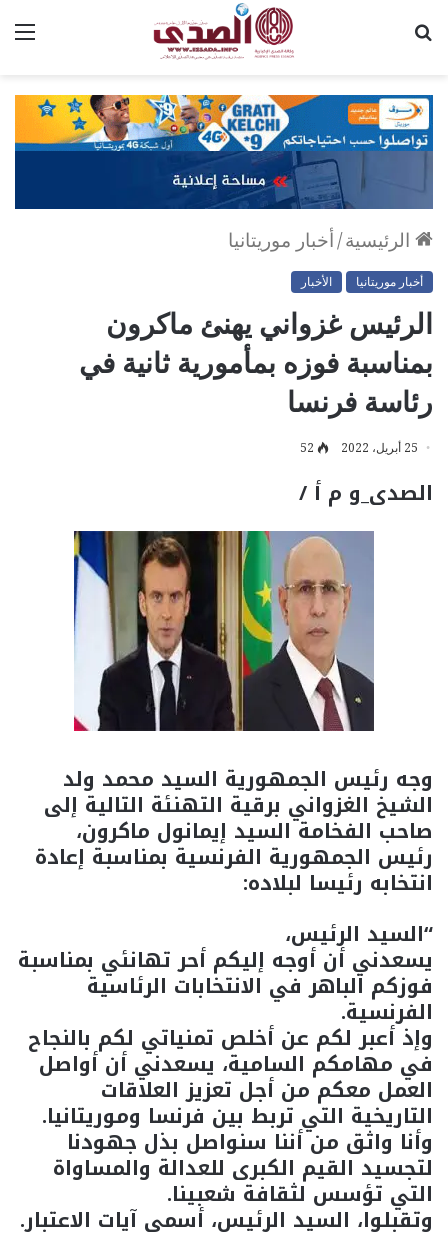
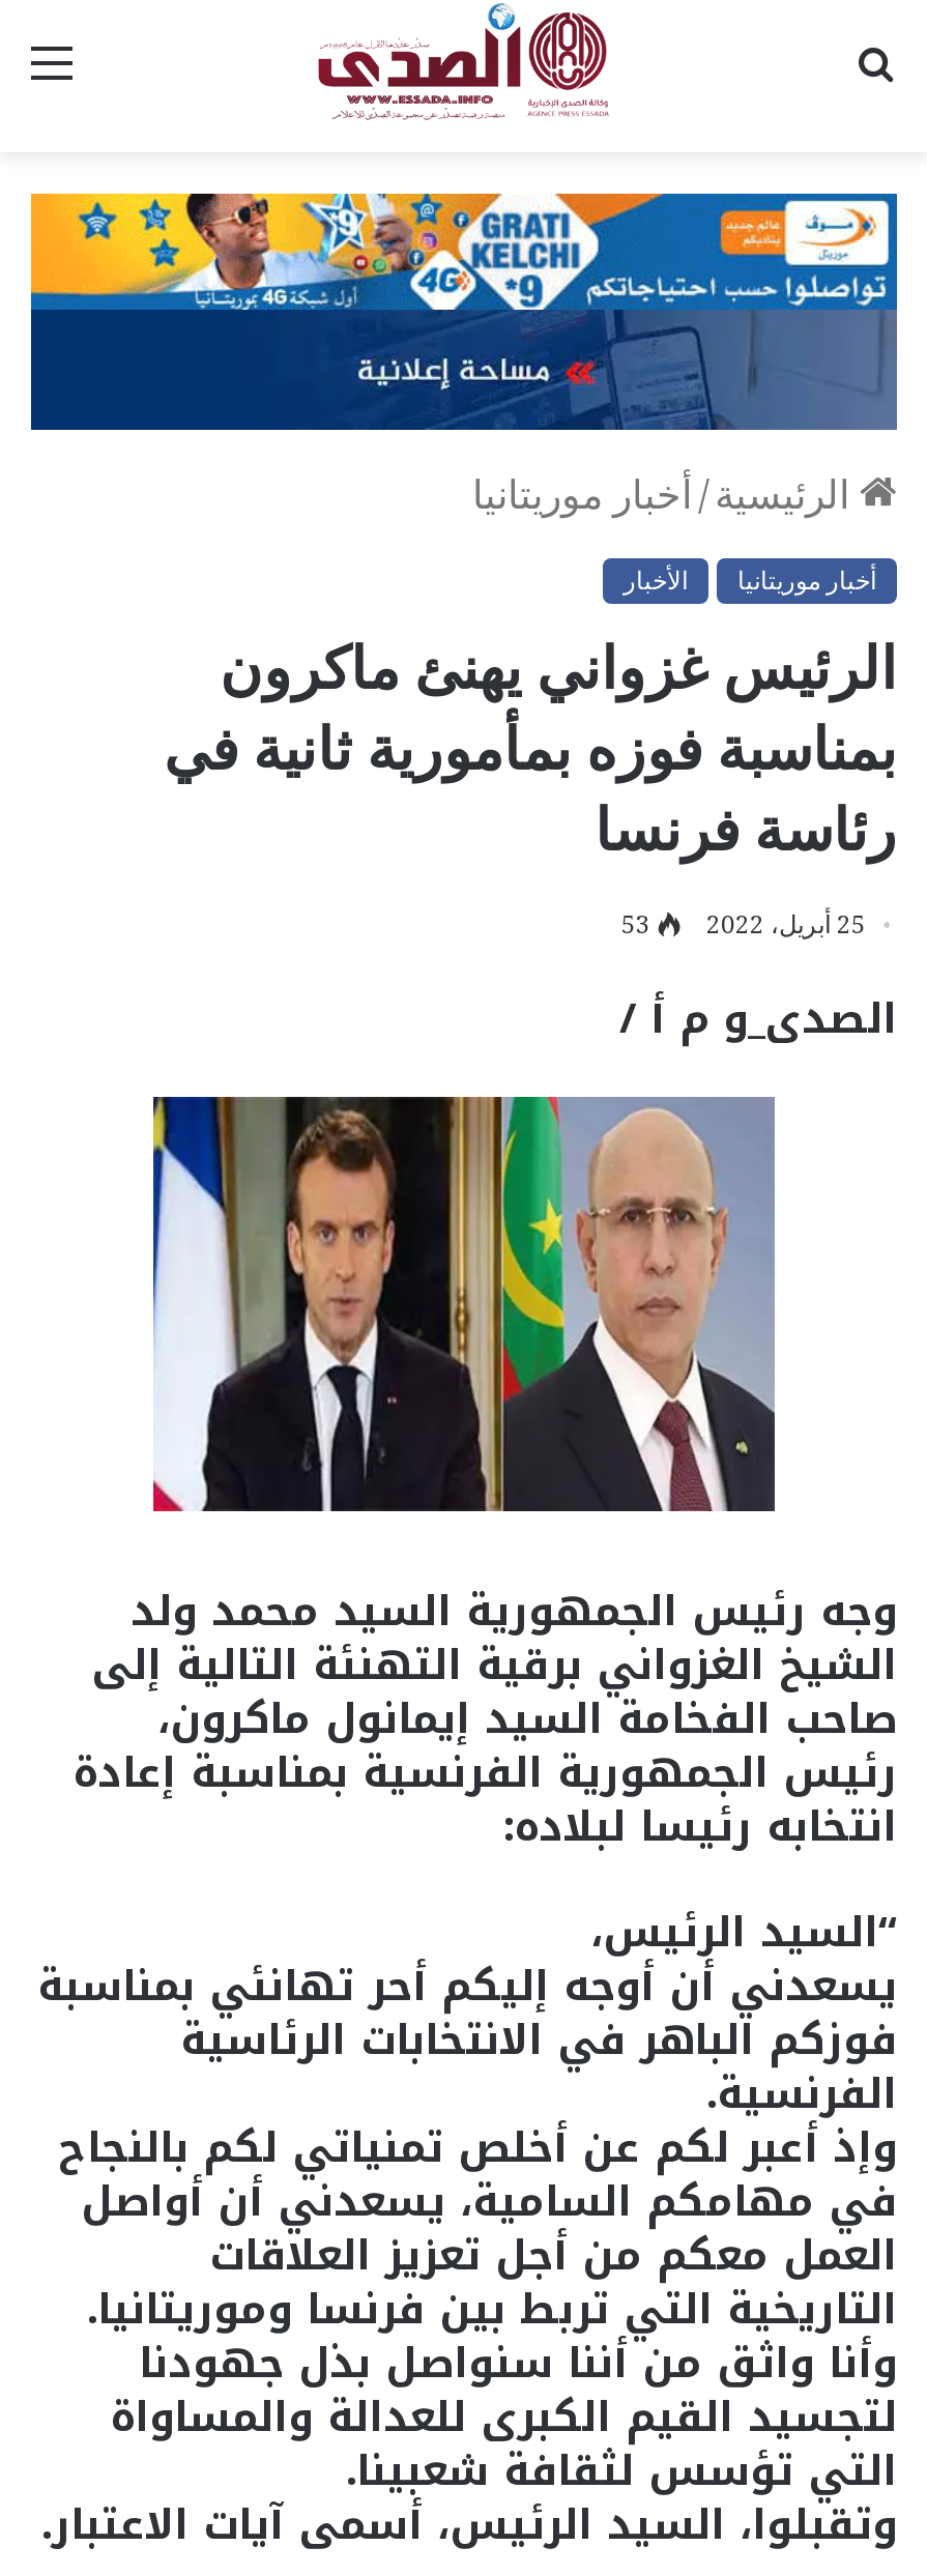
[300,439,314,456] 52 -> [621,907,650,942] 53

